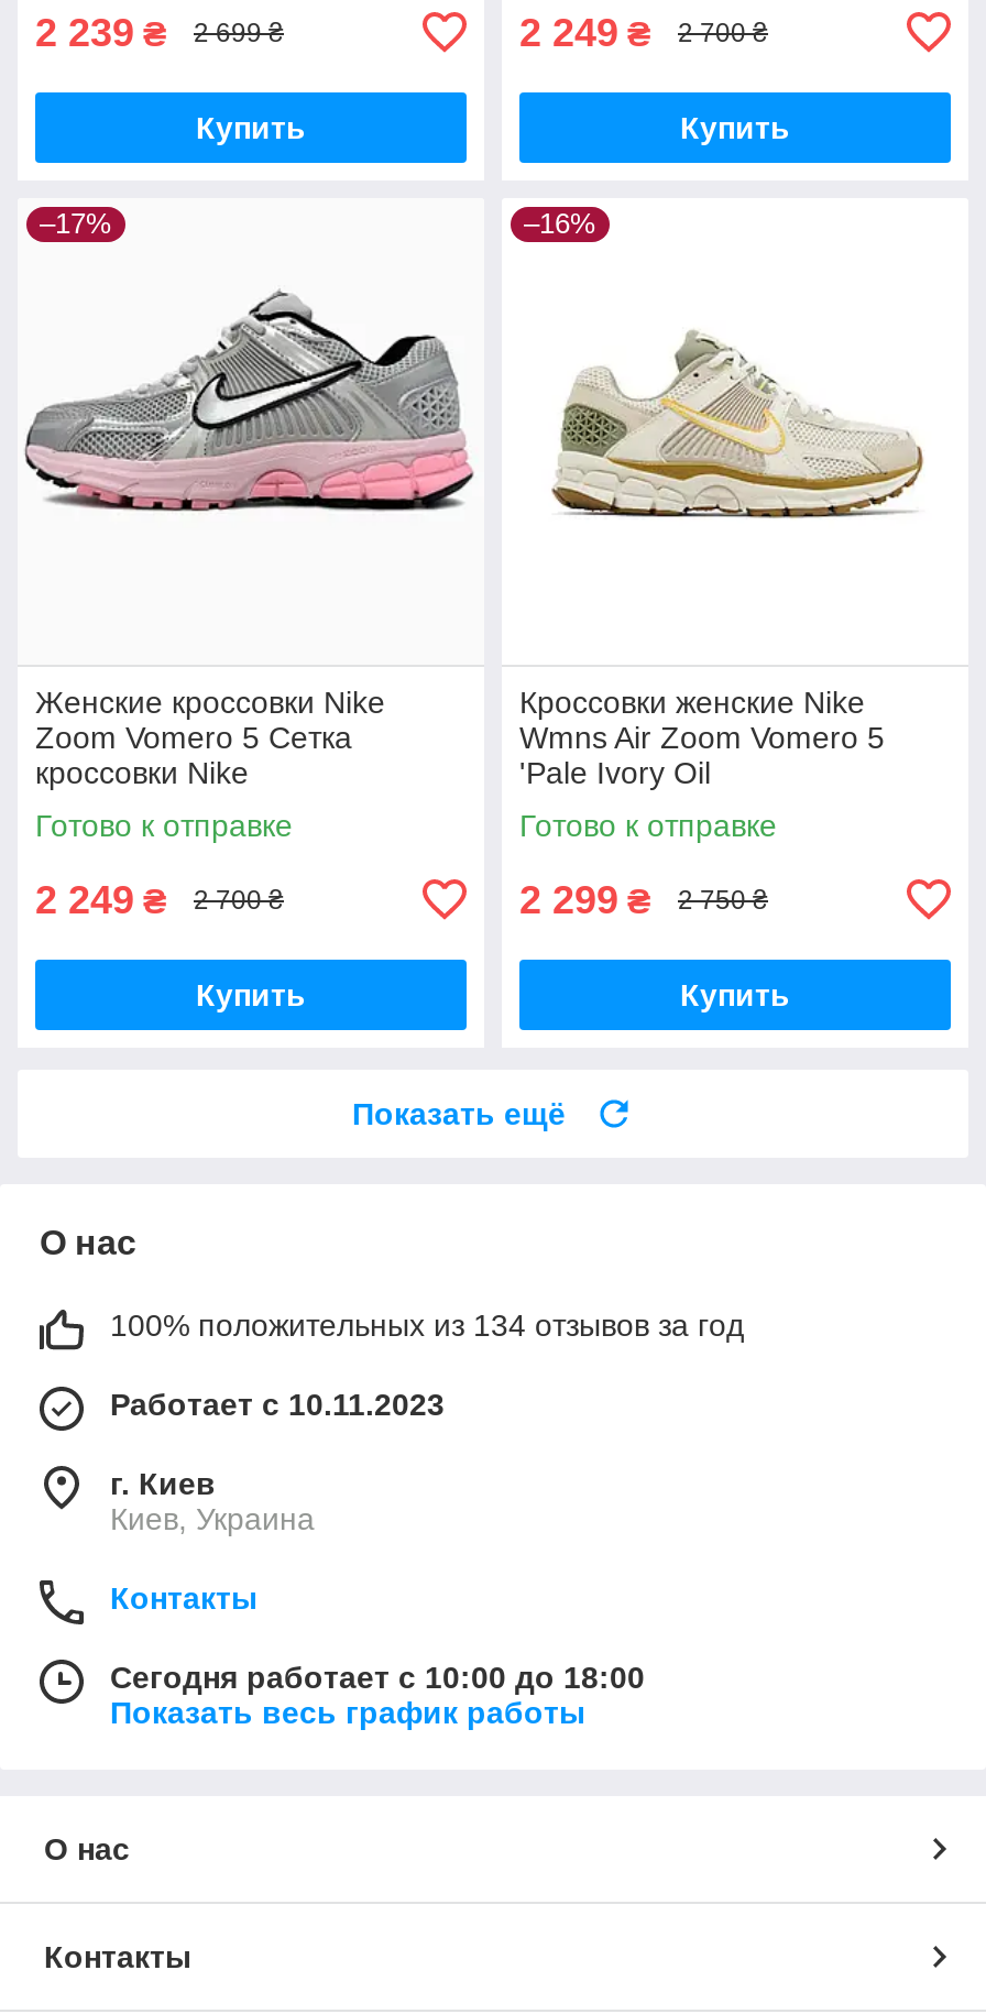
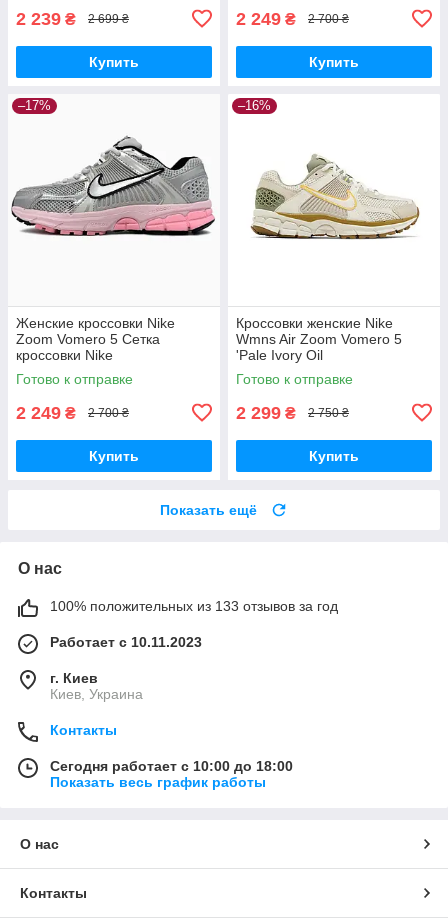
[110,1306,744,1342] 100% положительных из 134 отзывов за год -> [50,597,338,613] 100% положительных из 133 отзывов за год

